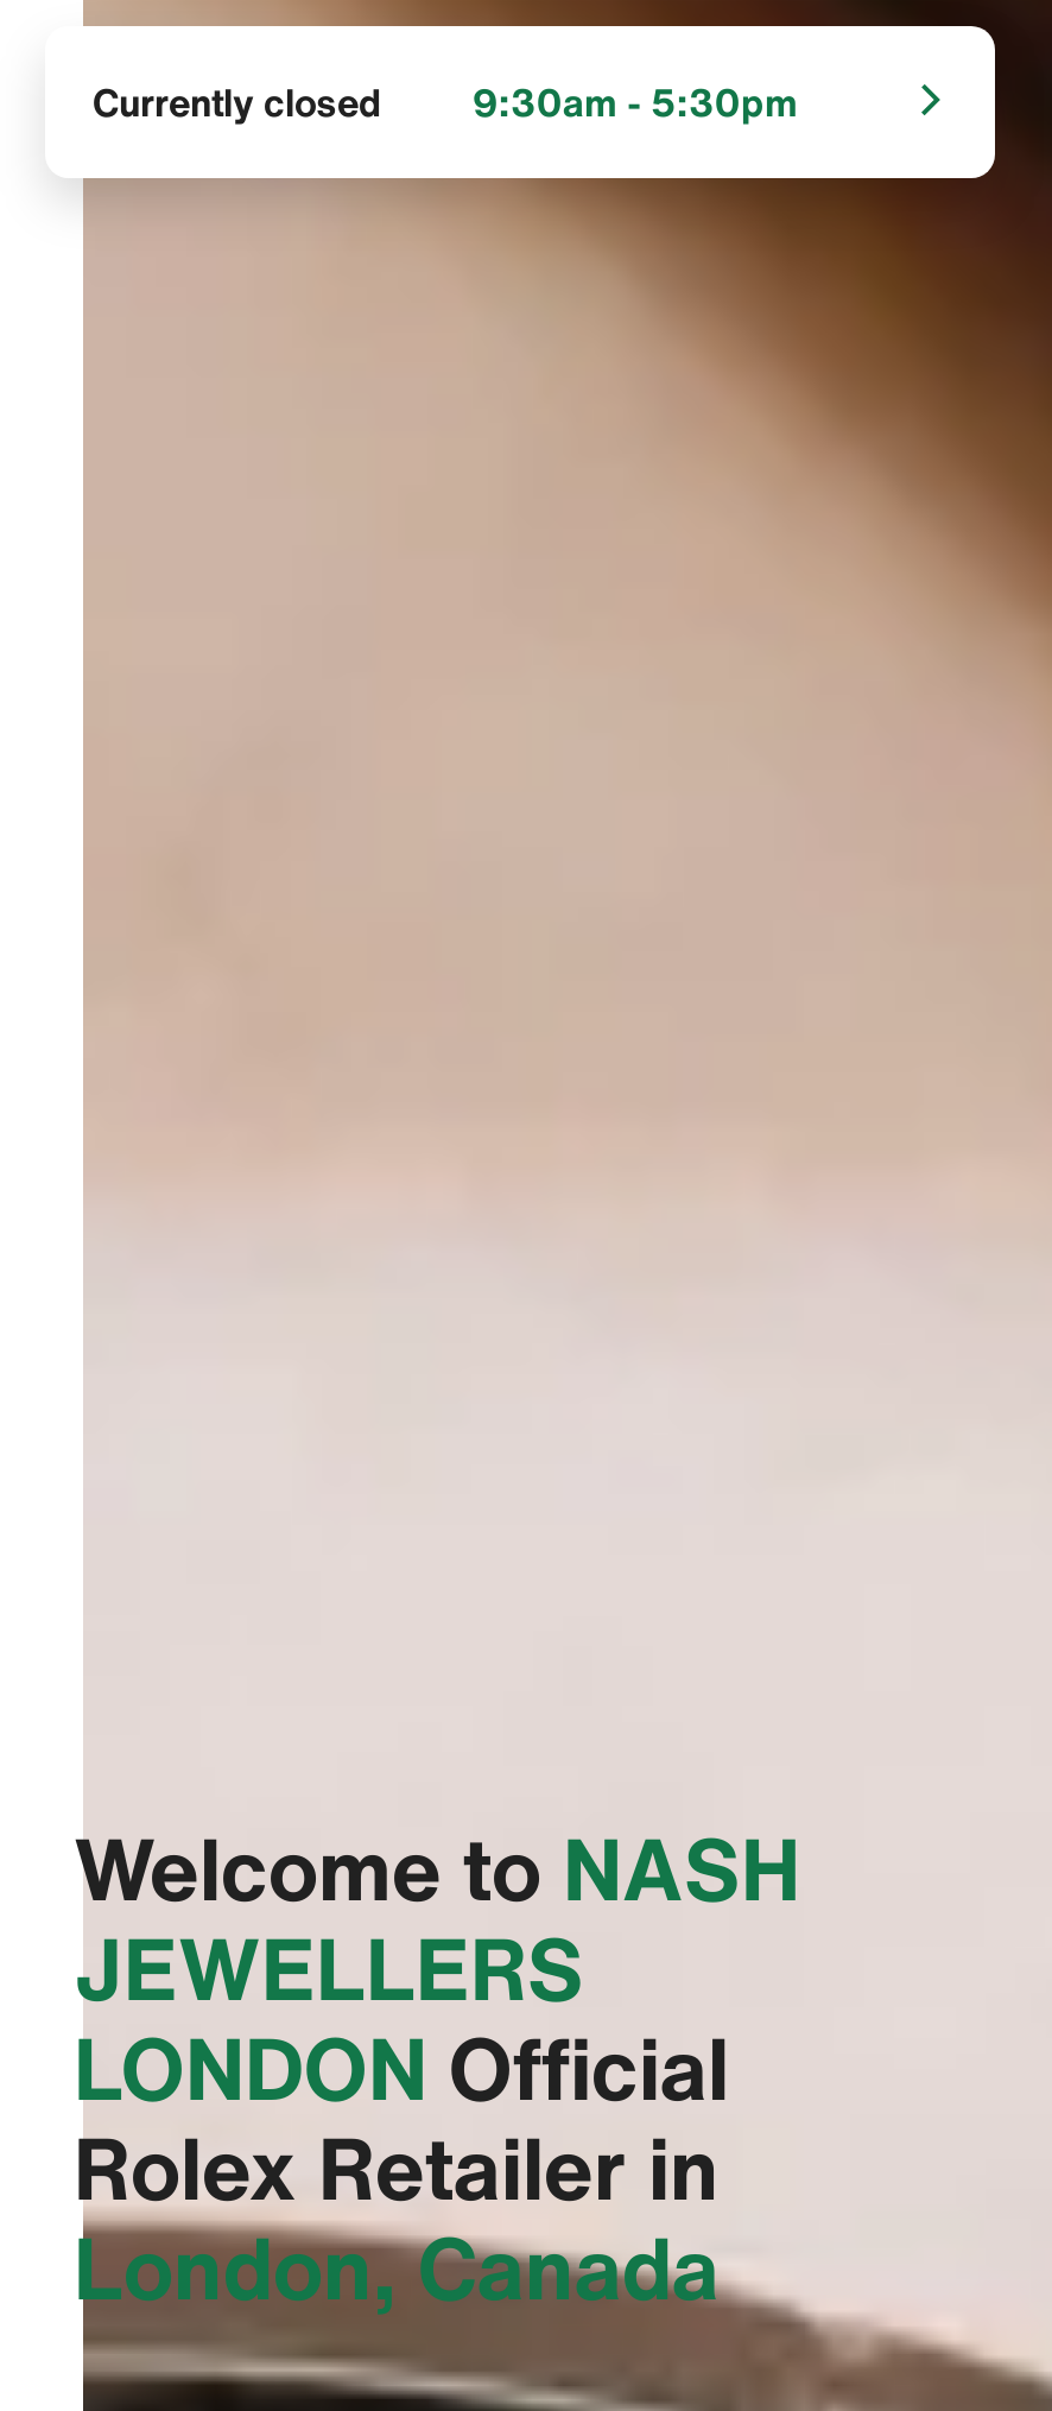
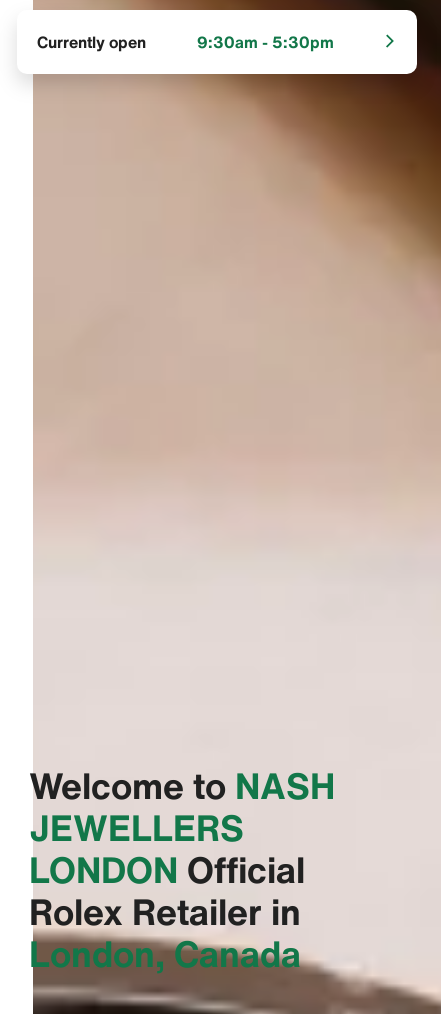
[93,73,382,130] Currently closed -> [37,30,146,54] Currently open

